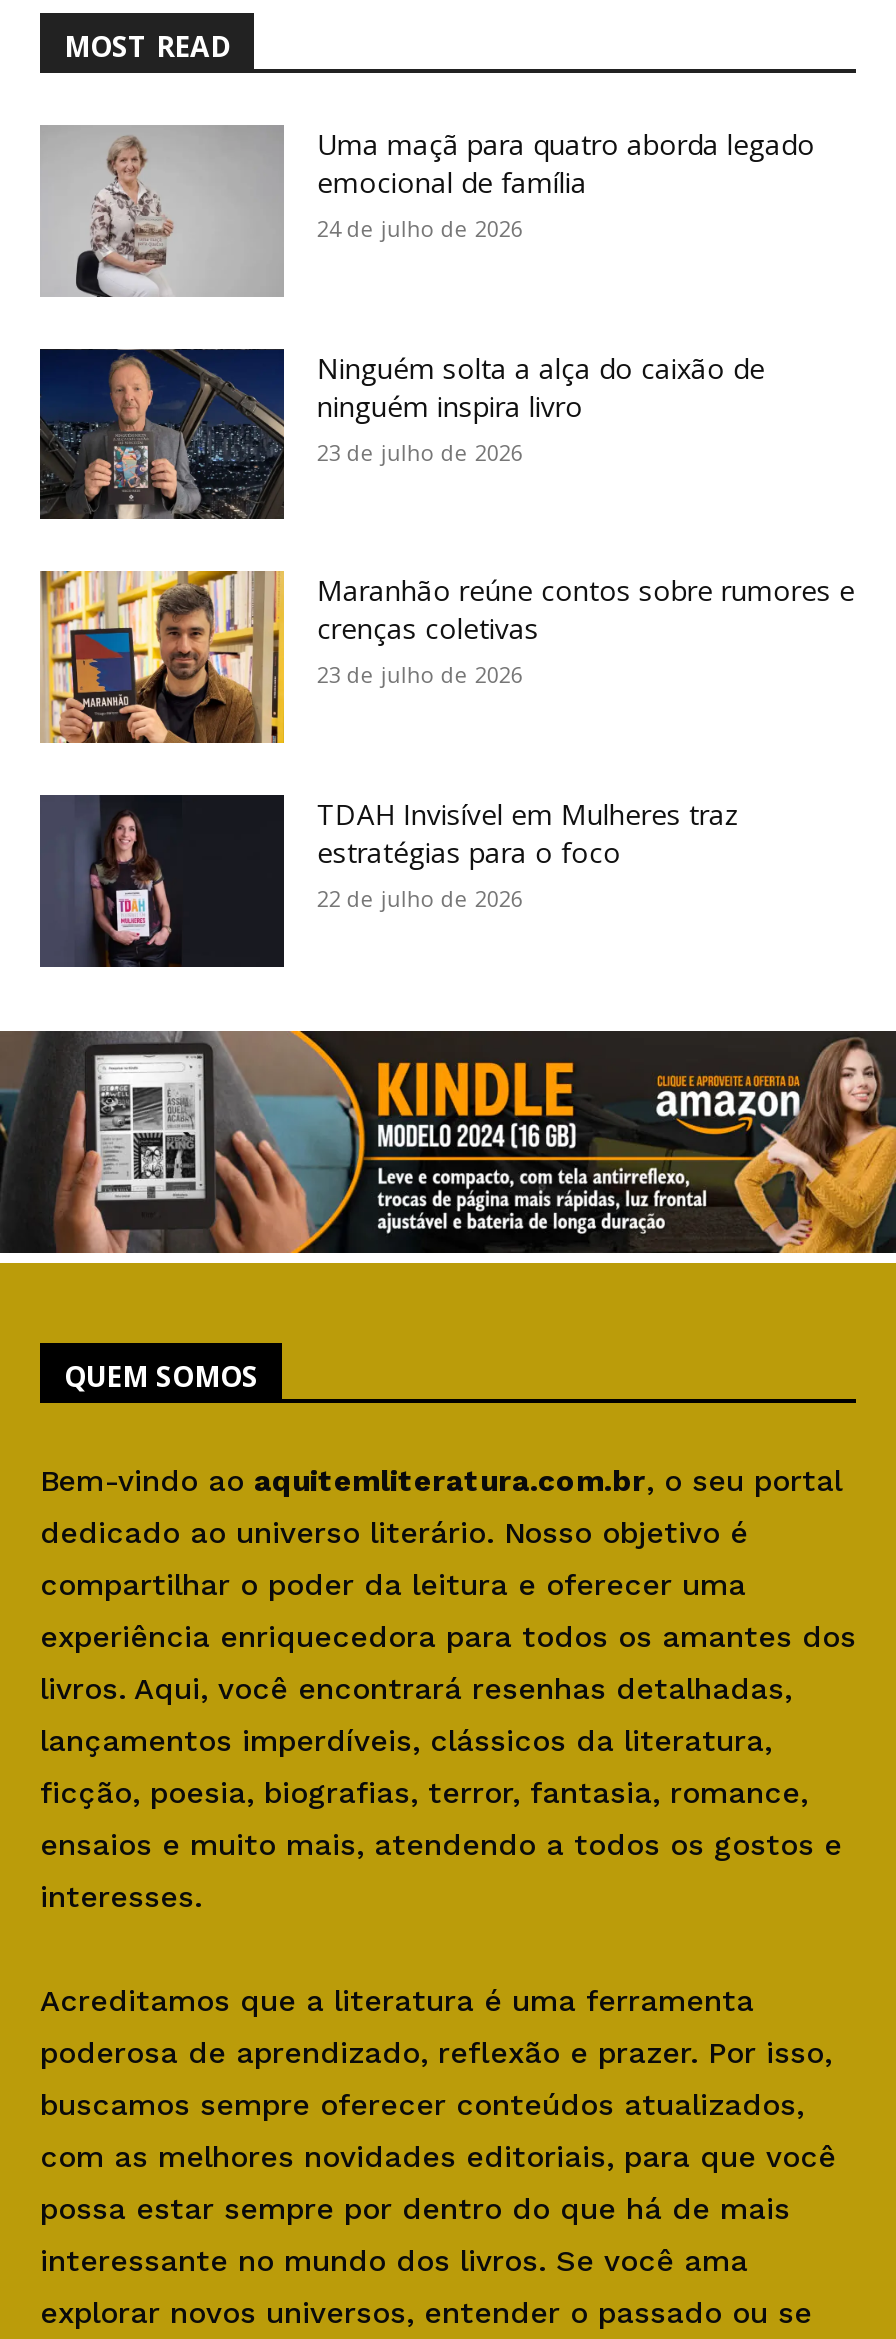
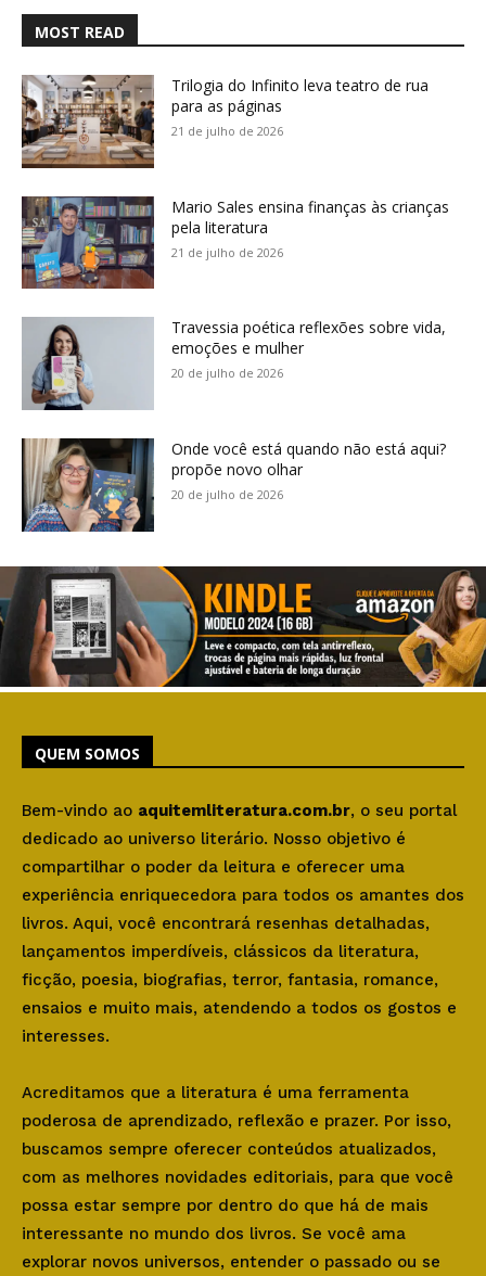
[42,125,815,297] [image] | Uma maçã para quatro aborda legado | emocional de família | 24 de julho de 2026 -> [22,75,429,169] [image] | Trilogia do Infinito leva teatro de rua | para as páginas | 21 de julho de 2026
[40,348,765,521] [image] | Ninguém solta a alça do caixão de | ninguém inspira livro | 23 de julho de 2026 -> [21,195,450,290] [image] | Mario Sales ensina finanças às crianças | pela literatura | 21 de julho de 2026
[40,569,855,745] [image] | Maranhão reúne contos sobre rumores e | crenças coletivas | 23 de julho de 2026 -> [22,317,446,410] [image] | Travessia poética reflexões sobre vida, | emoções e mulher | 20 de julho de 2026
[40,793,739,969] [image] | TDAH Invisível em Mulheres traz | estratégias para o foco | 22 de julho de 2026 -> [23,438,446,533] [image] | Onde você está quando não está aqui? | propõe novo olhar | 20 de julho de 2026

